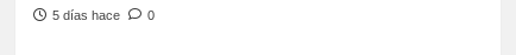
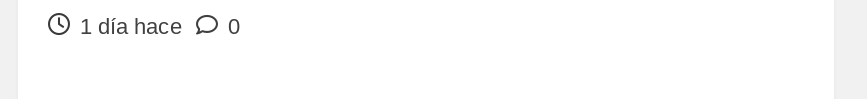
[52,8,155,22] 5 días hace 0 -> [80,14,240,38] 1 día hace 0

